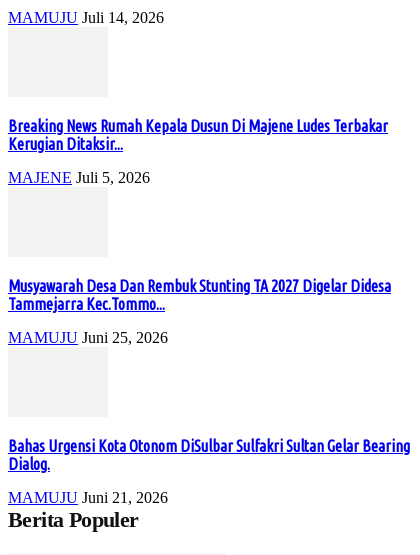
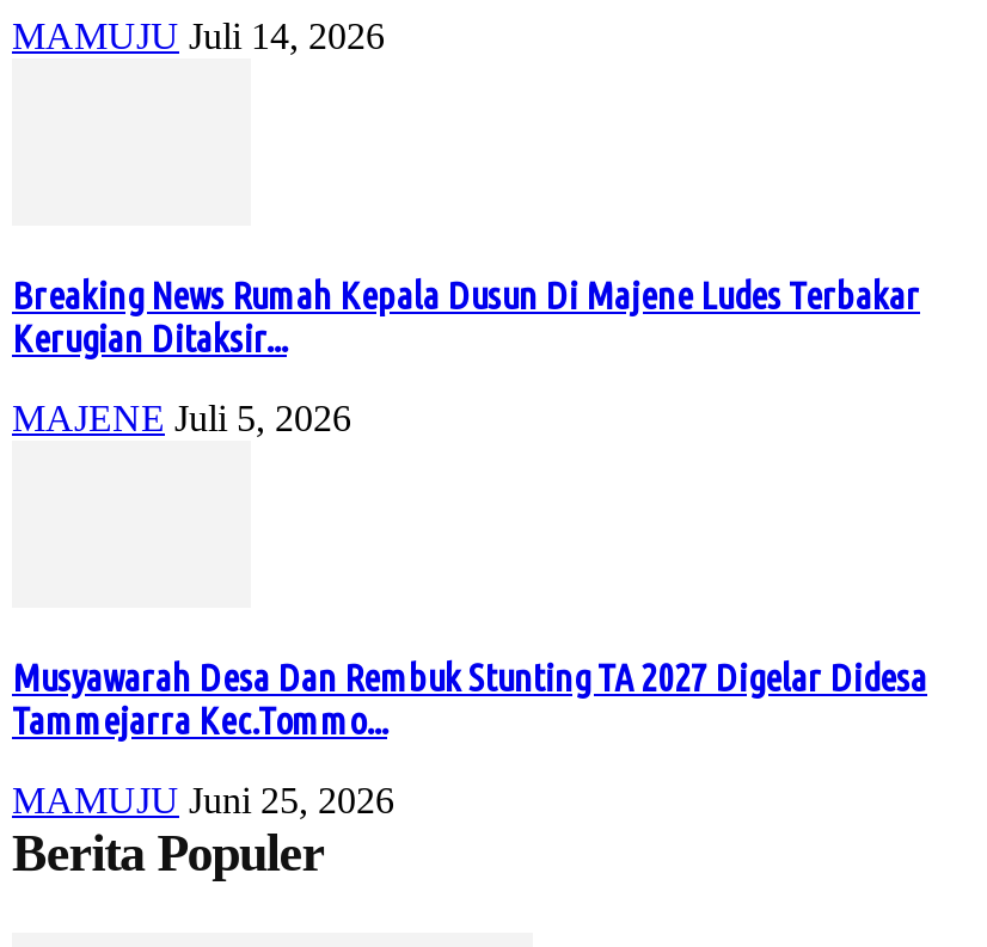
[8,437,410,506] Bahas Urgensi Kota Otonom DiSulbar Sulfakri Sultan Gelar Bearing | Dialog. | MAMUJU Juni 21, 2026 -> none

